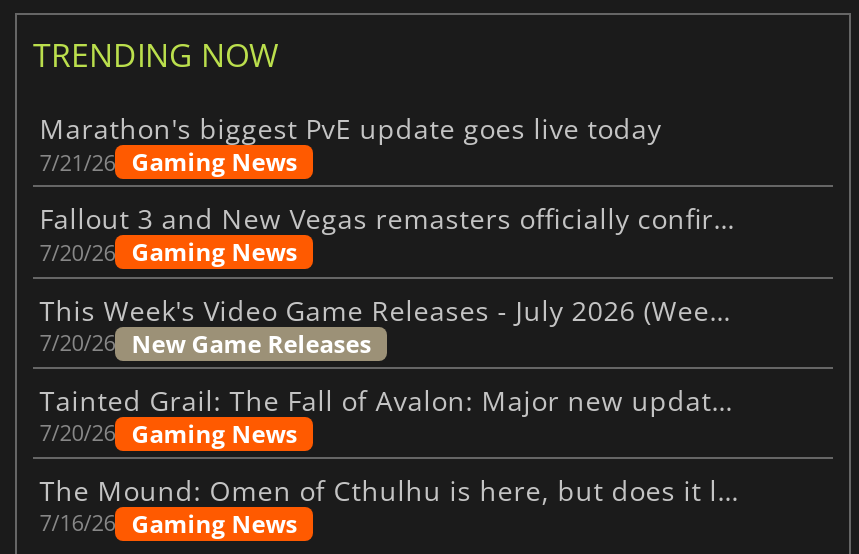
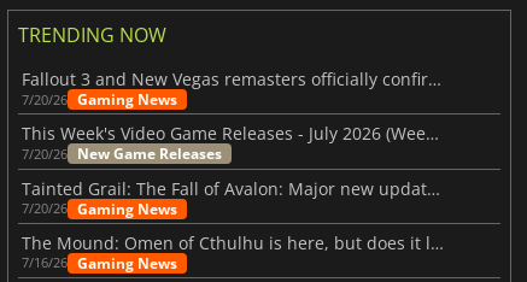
[39,109,661,179] Marathon's biggest PvE update goes live today | 7/21/26 Gaming News -> none

